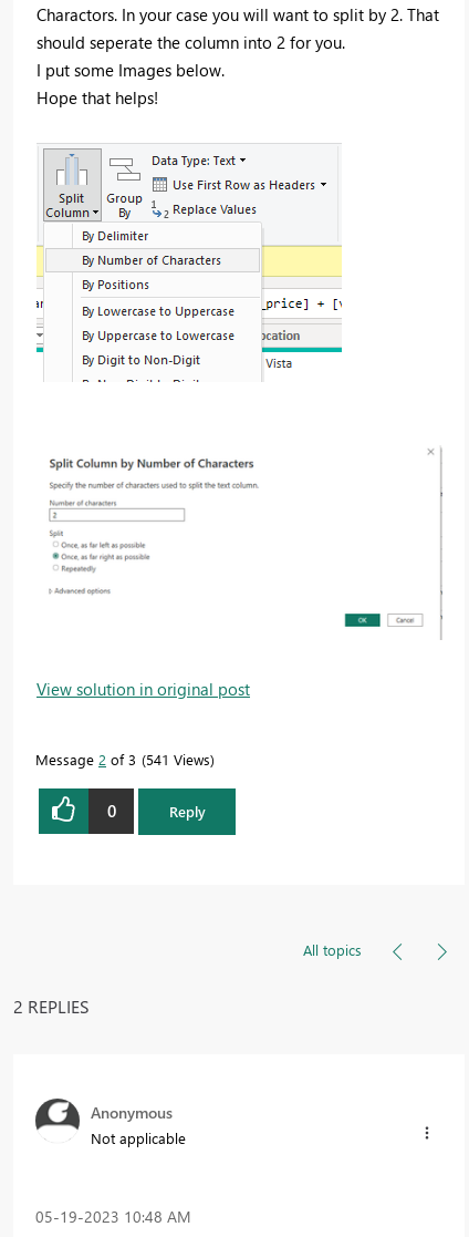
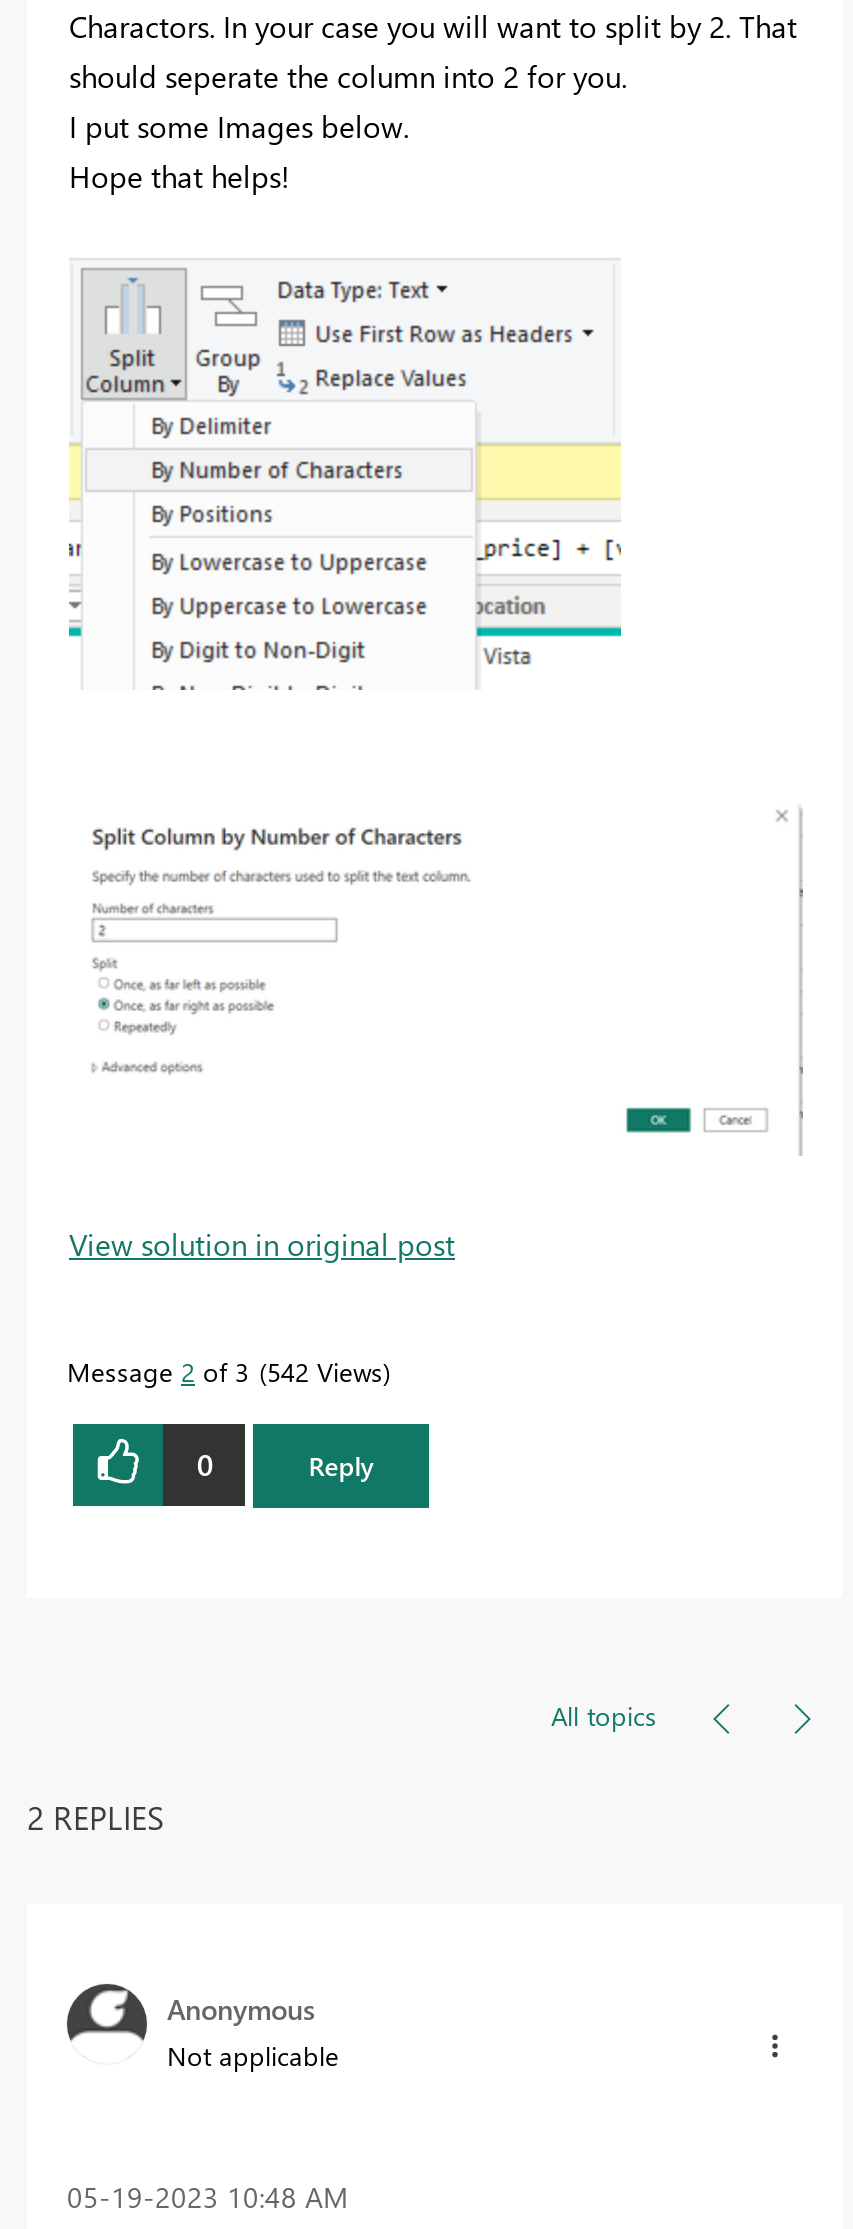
[35,749,210,768] Message 2 of 3 541 Views -> [67,1353,383,1387] Message 2 of 3 542 Views

